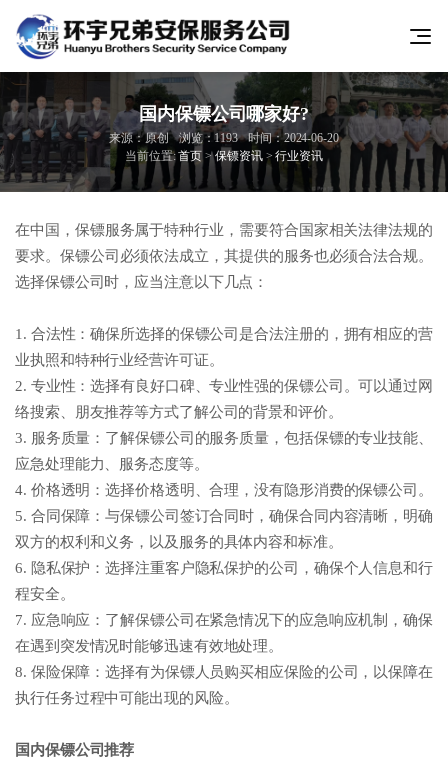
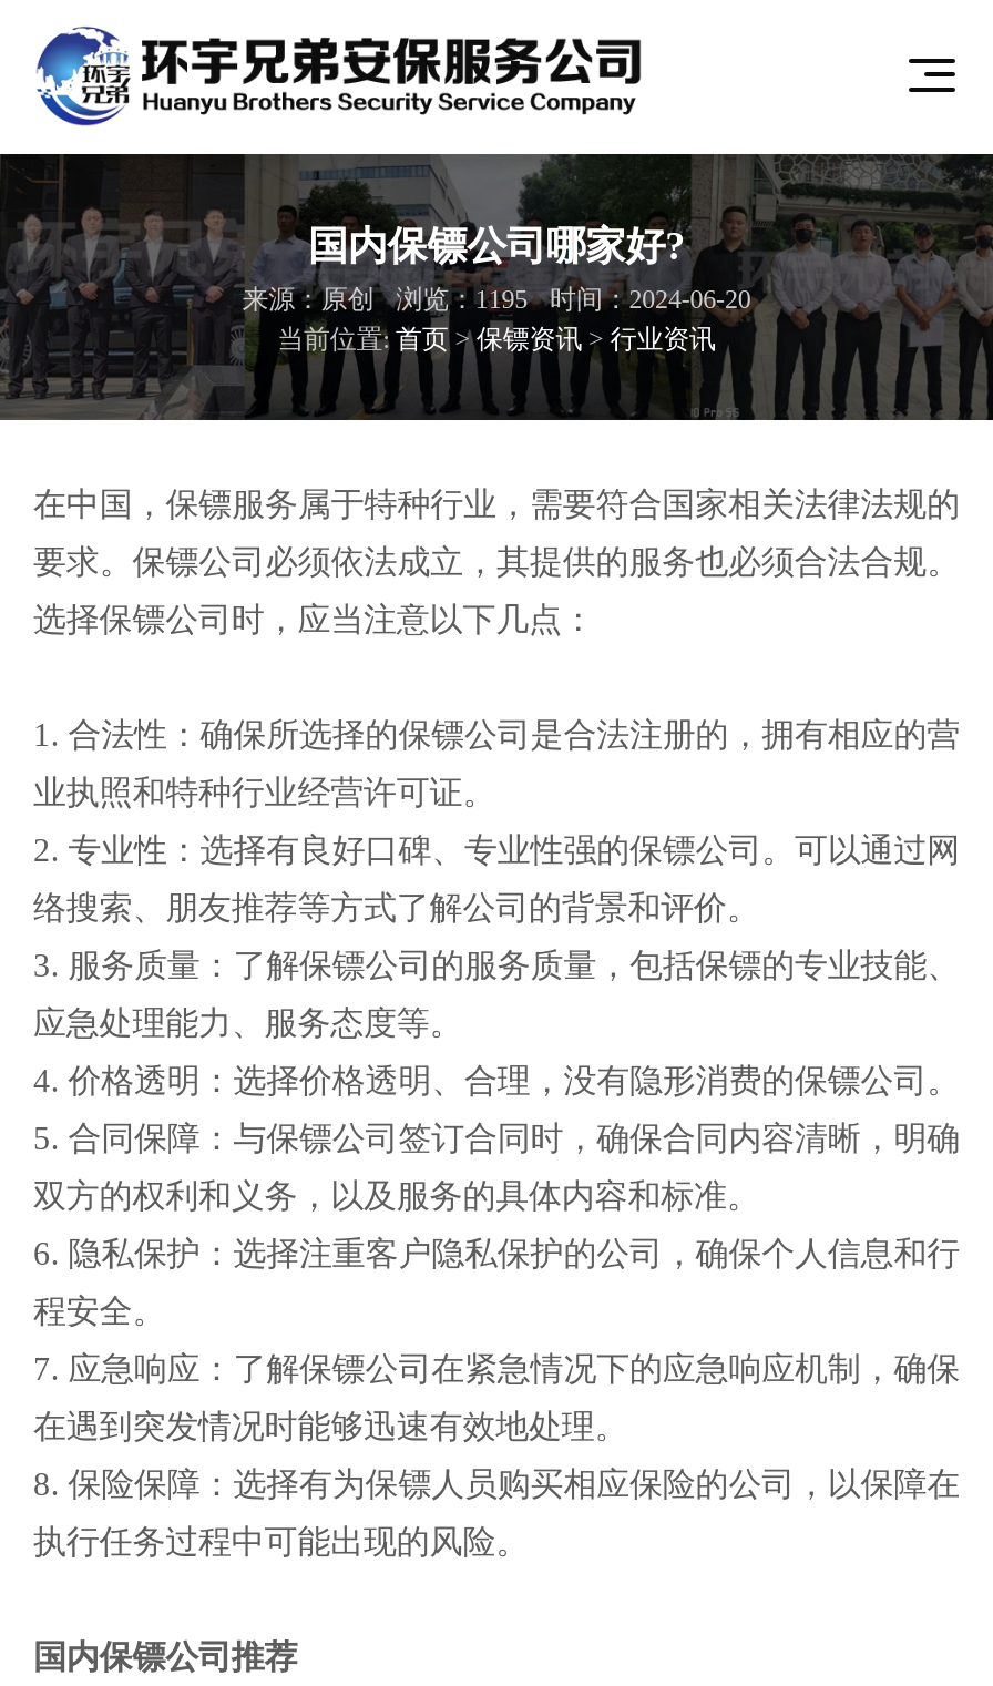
[109,130,339,144] 来源：原创 浏览：1193 时间：2024-06-20 -> [242,283,751,314] 来源：原创 浏览：1195 时间：2024-06-20

